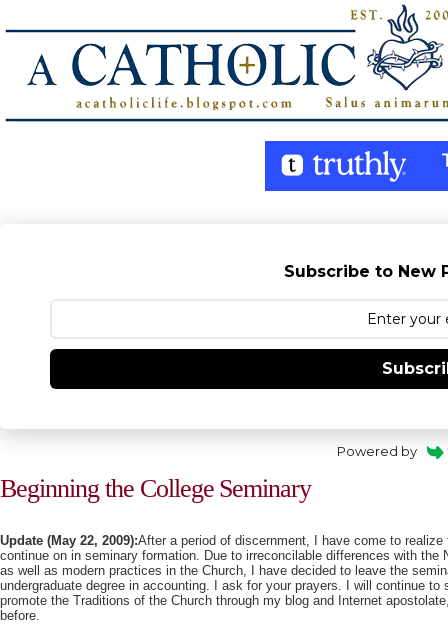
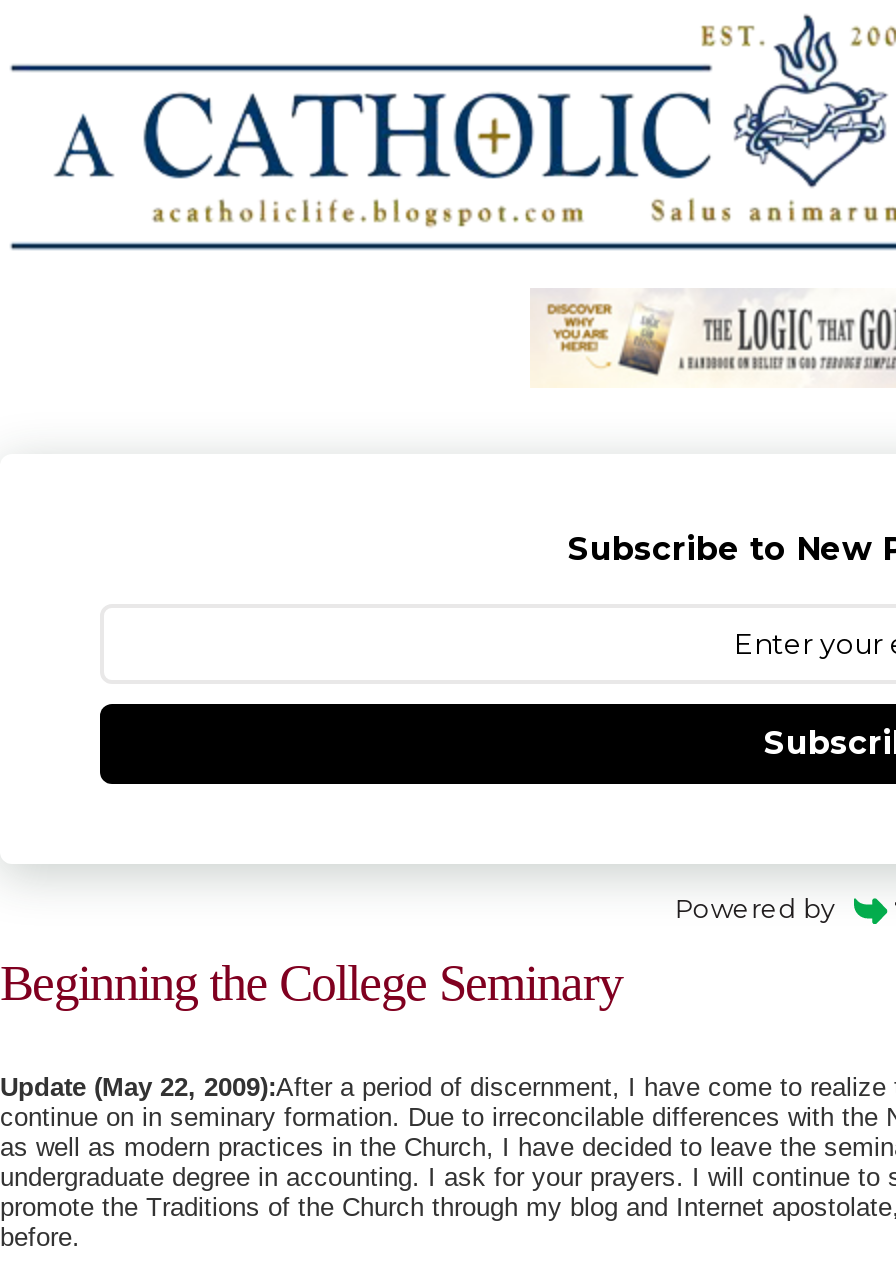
[264,140,445,192] [image] -> [530,288,890,388] [image]

